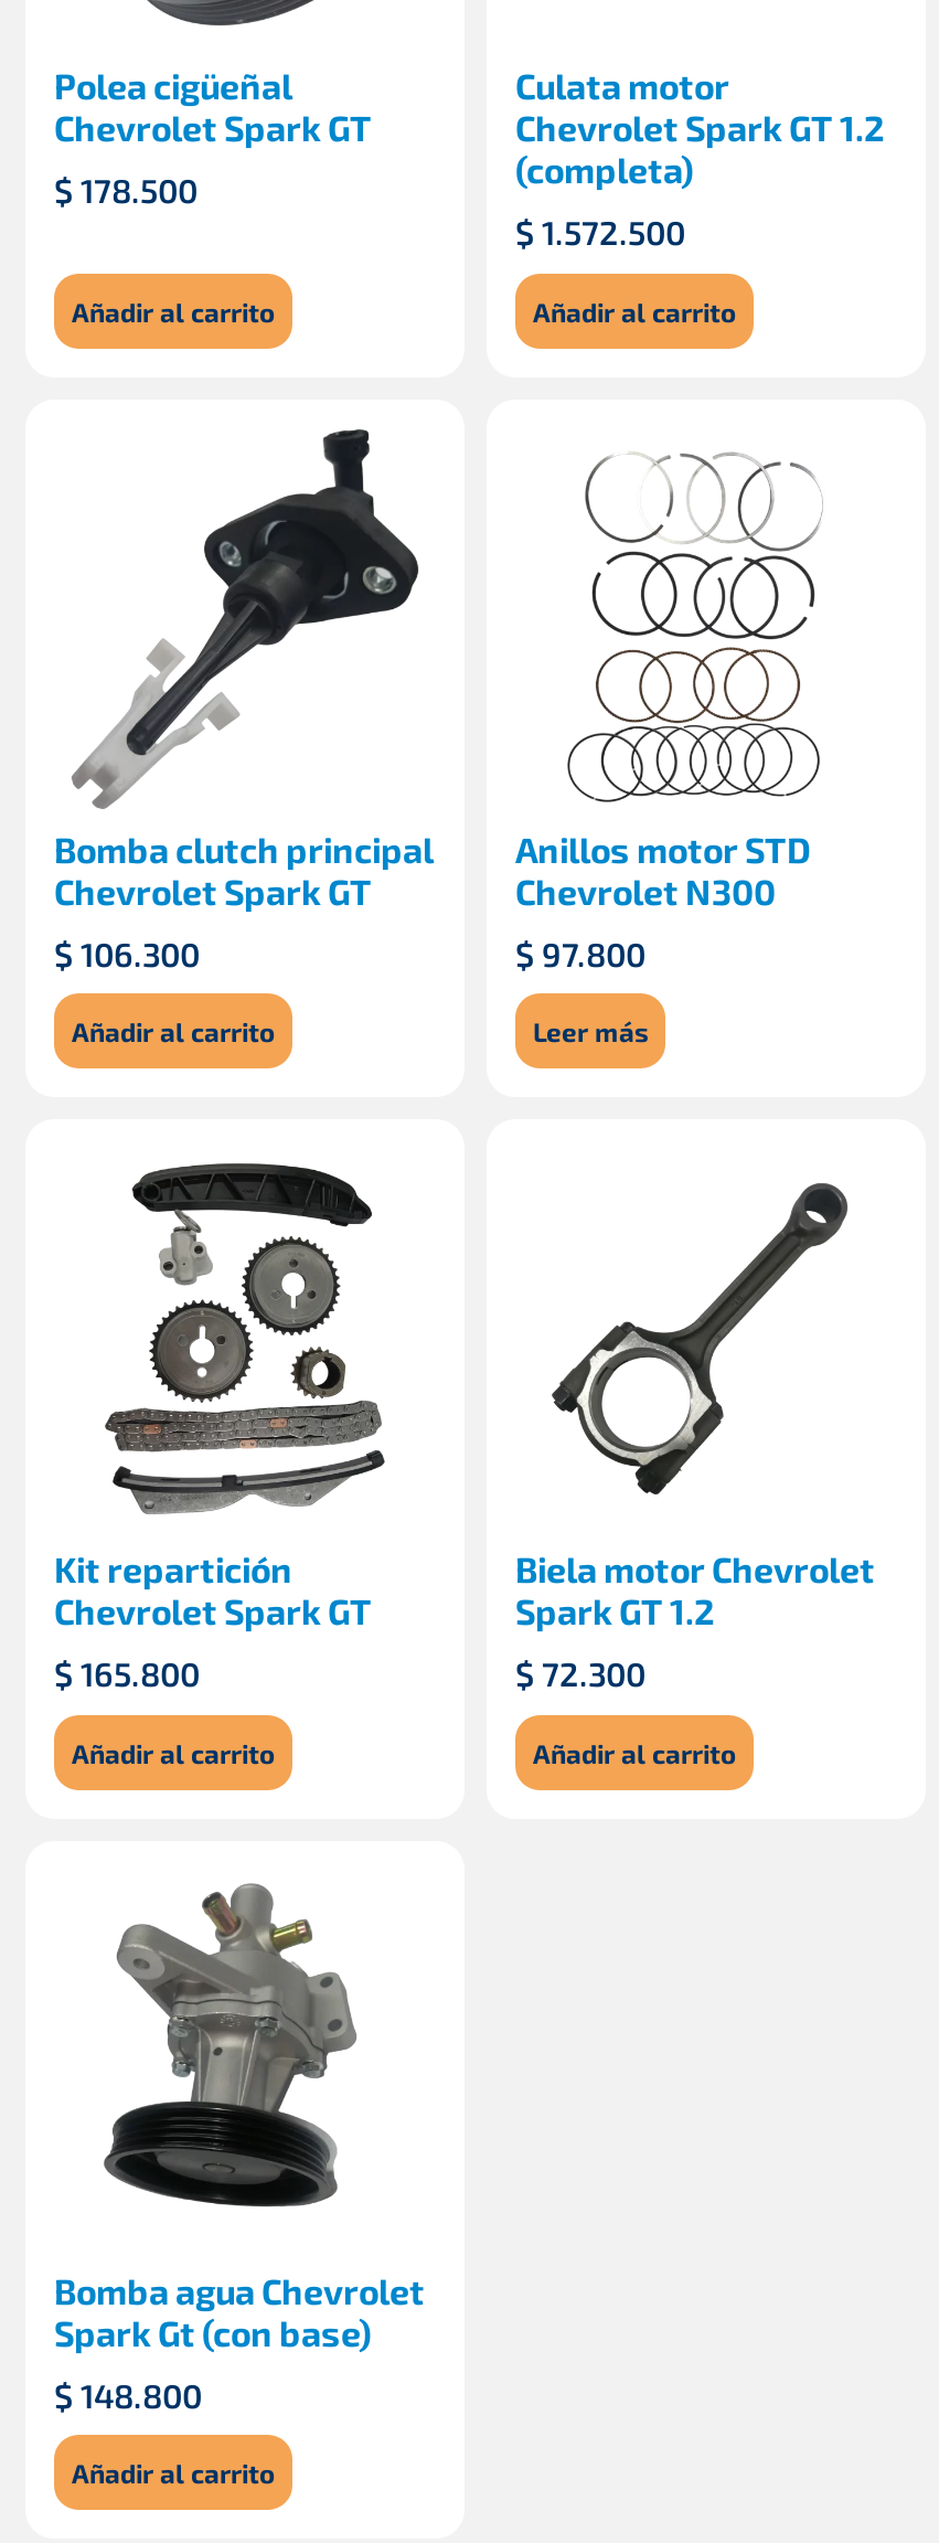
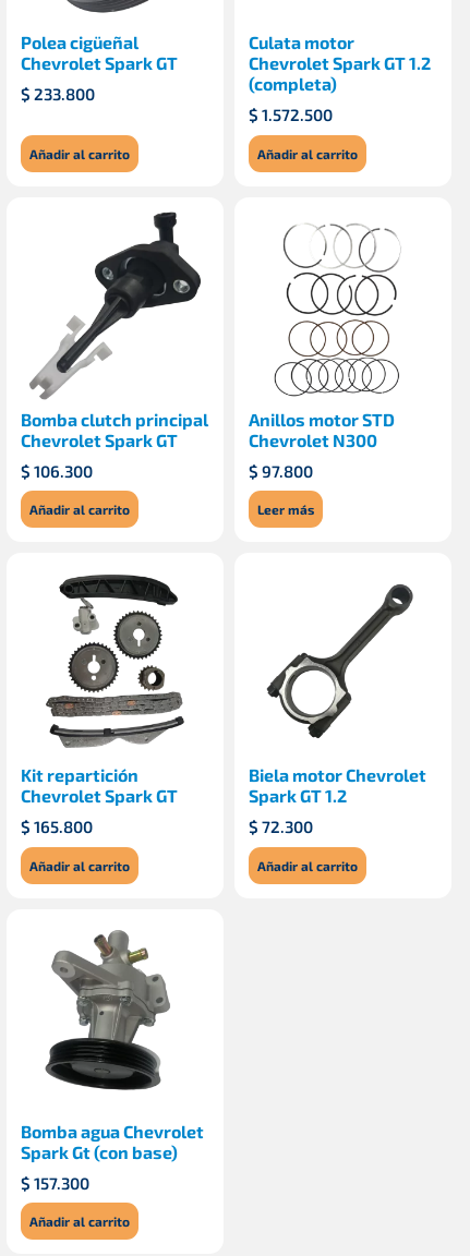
[54,171,198,211] $178.500 -> [21,84,95,104] $233.800
[54,2375,202,2415] $148.800 -> [21,1173,89,1193] $157.300

